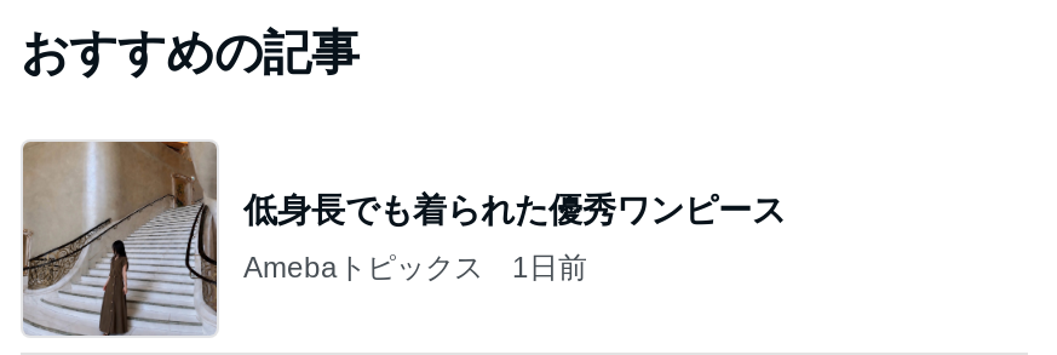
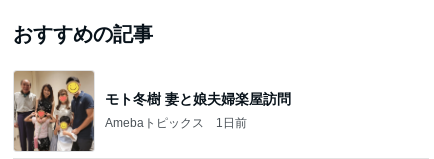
[23,139,786,338] [image] | 低身長でも着られた優秀ワンピース -> [14,70,291,152] [image] | モト冬樹 妻と娘夫婦楽屋訪問

